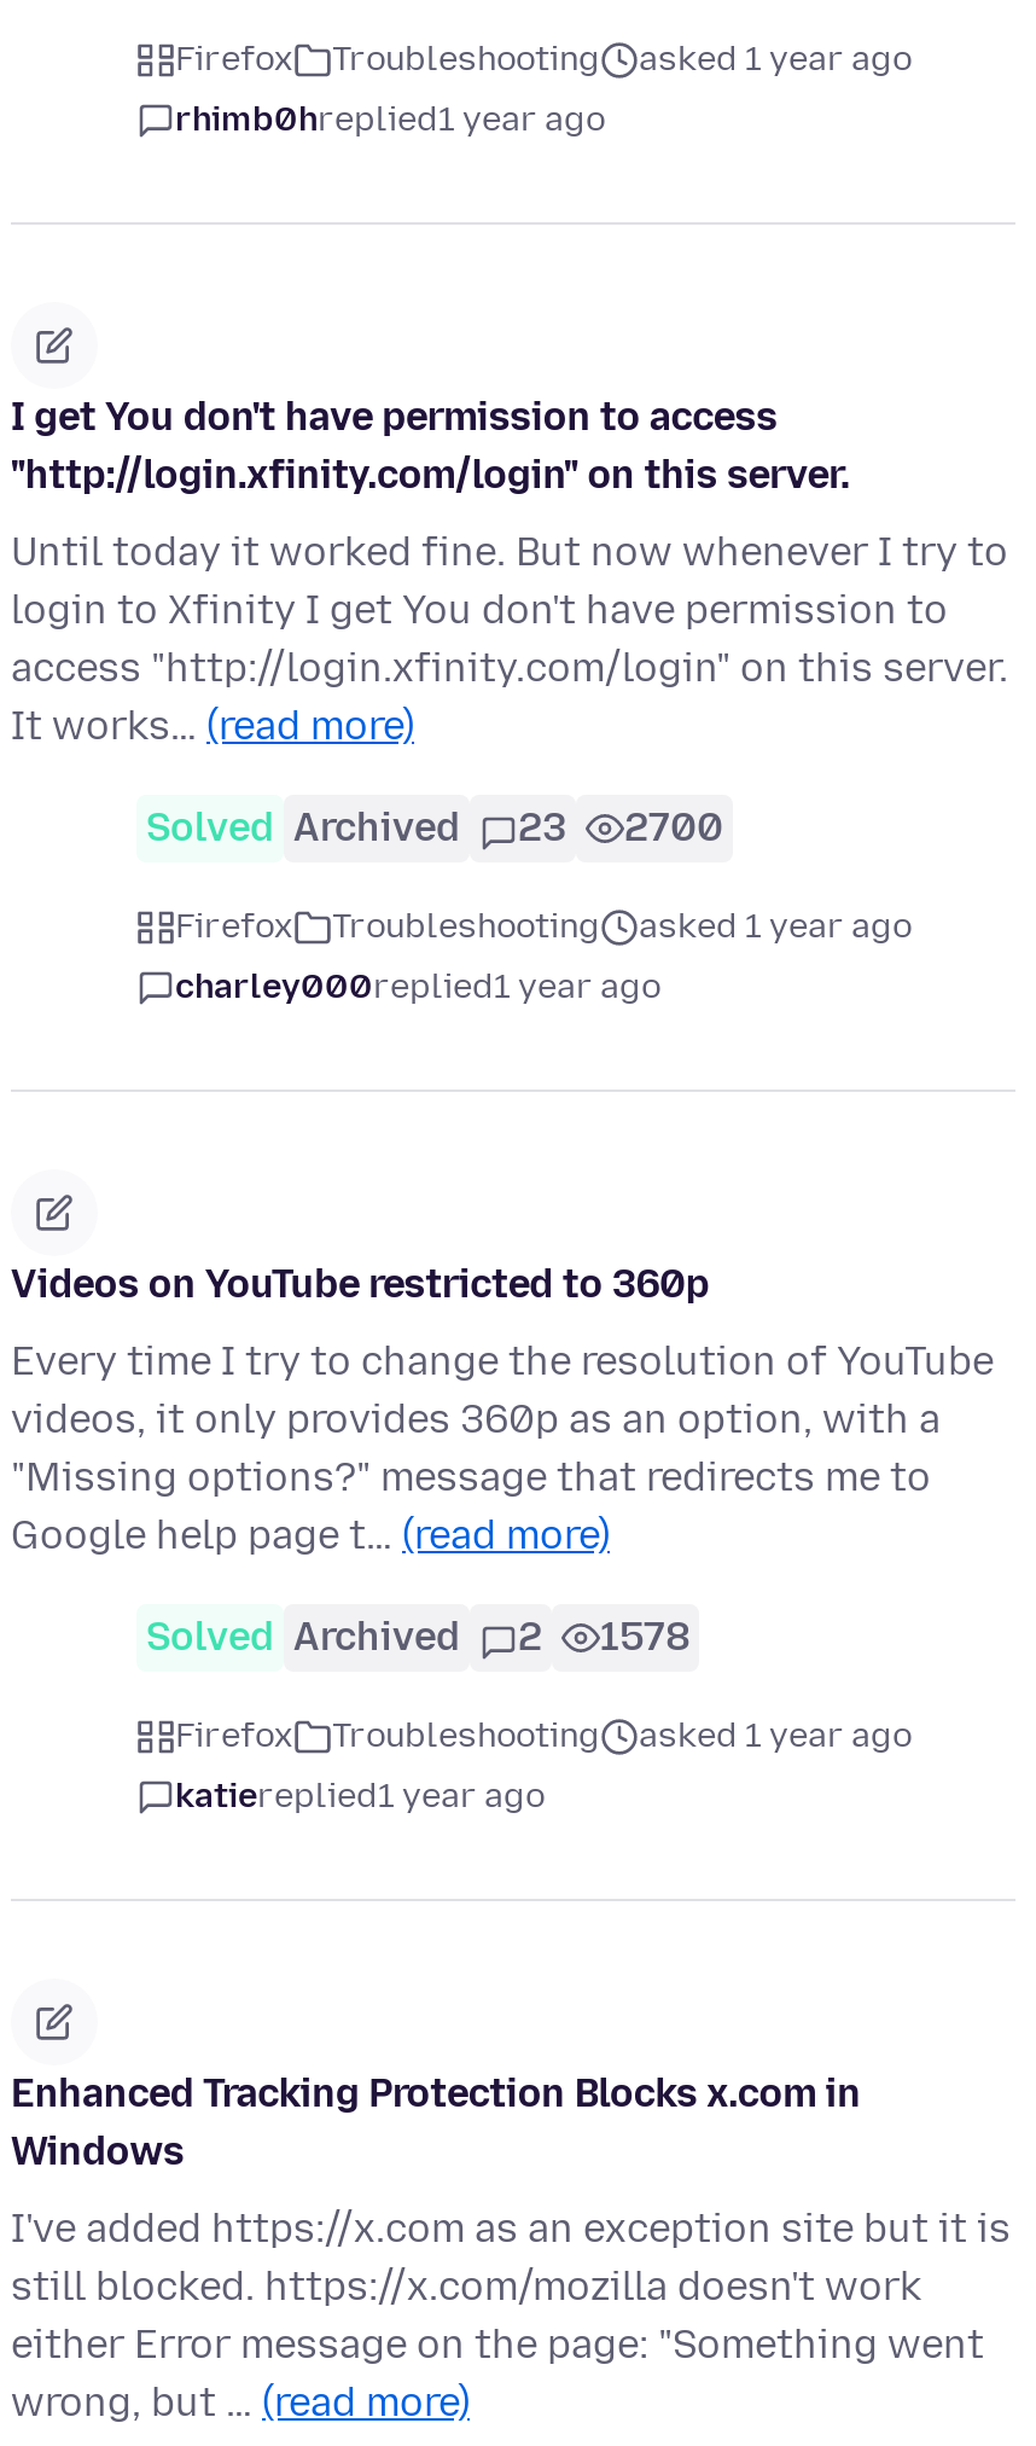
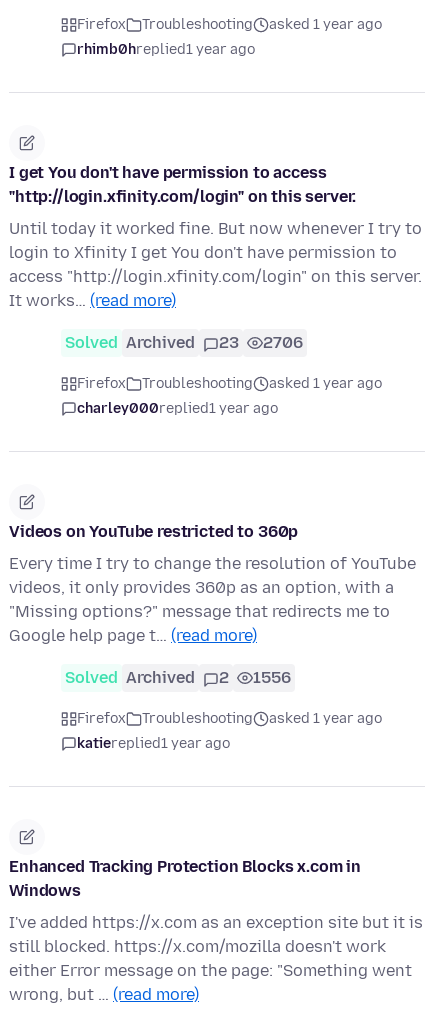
[146,806,723,852] Solved Archived 23 2700 -> [65,333,303,352] Solved Archived 23 2706
[146,1615,689,1661] Solved Archived 2 1578 -> [65,668,291,687] Solved Archived 2 1556

